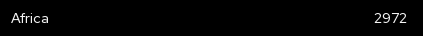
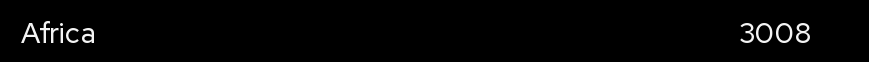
[374,9,407,27] 2972 -> [739,15,813,51] 3008

